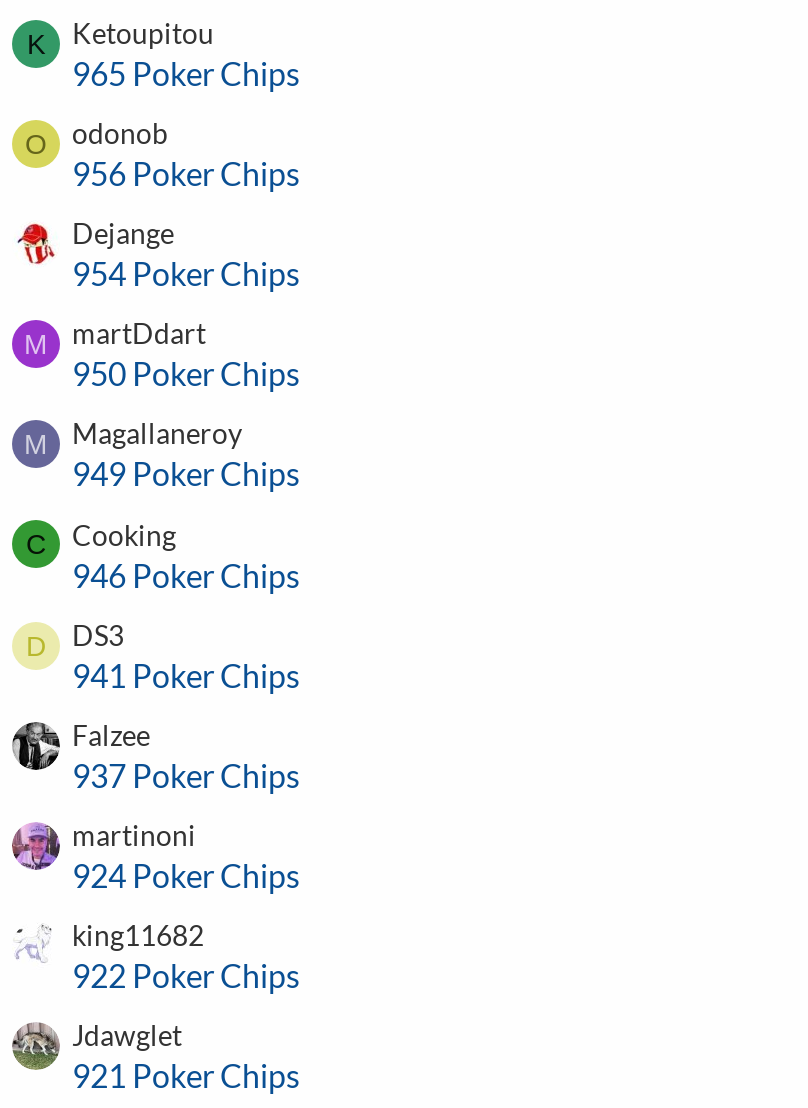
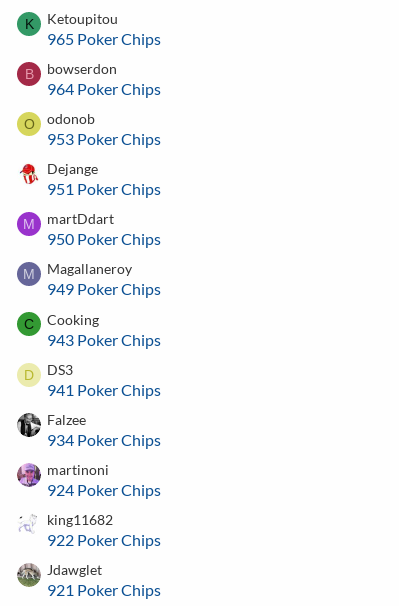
none -> [24,60,161,98] B | bowserdon | 964 Poker Chips
[72,154,300,192] 956 Poker Chips -> [47,129,161,148] 953 Poker Chips
[72,254,300,292] 954 Poker Chips -> [47,179,161,198] 951 Poker Chips
[72,555,300,593] 946 Poker Chips -> [47,329,161,348] 943 Poker Chips
[72,755,300,793] 937 Poker Chips -> [47,430,161,449] 934 Poker Chips

